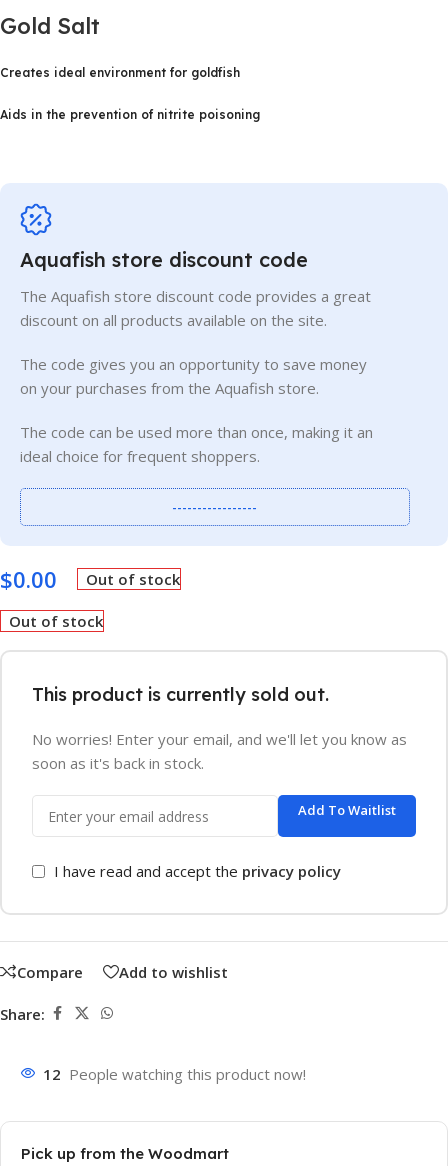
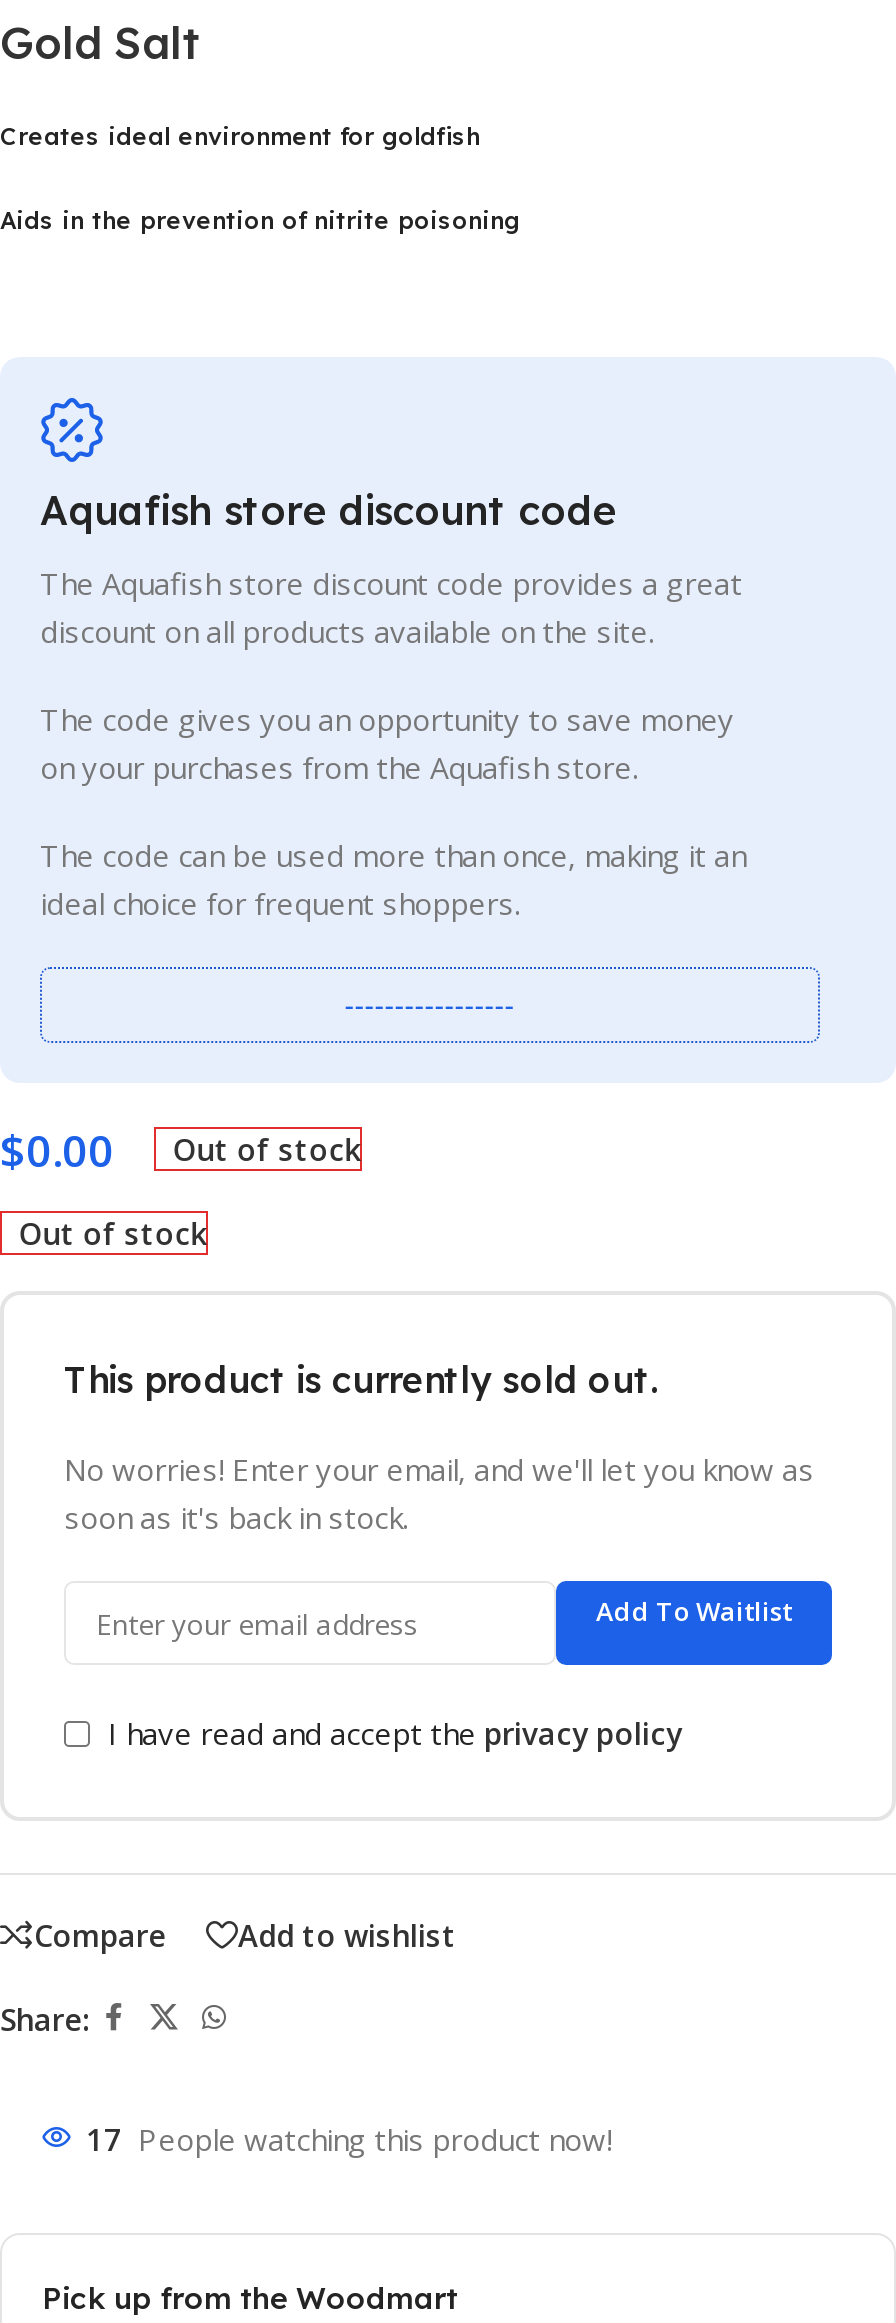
[43,1064,306,1084] 12 People watching this product now! -> [86,2119,612,2159] 17 People watching this product now!

